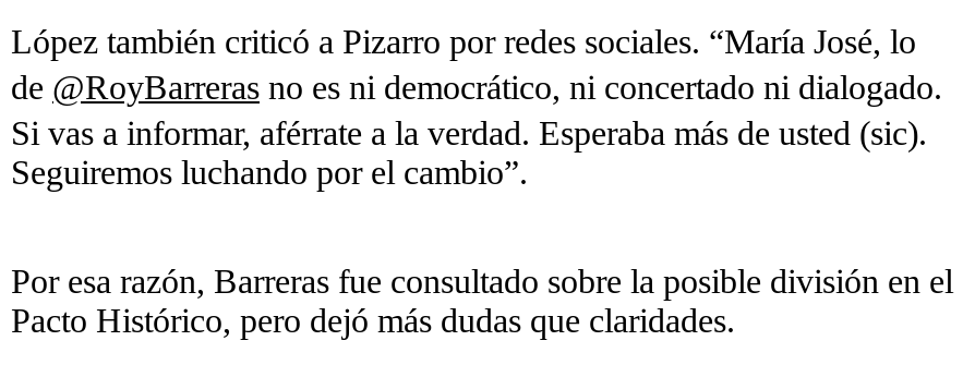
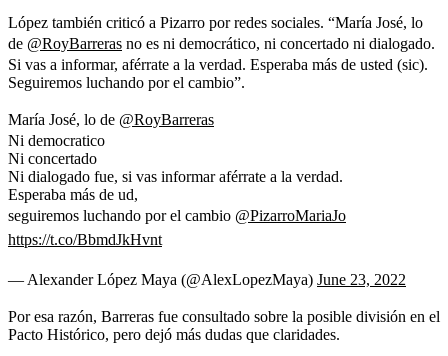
none -> [8,111,406,288] María José, lo de @RoyBarreras | Ni democratico | Ni concertado | Ni dialogado fue, si vas informar aférrate a la verdad. | Esperaba más de ud, | seguiremos luchando por el cambio @PizarroMariaJo | https://t.co/BbmdJkHvnt | — Alexander López Maya (@AlexLopezMaya) June 23, 2022

